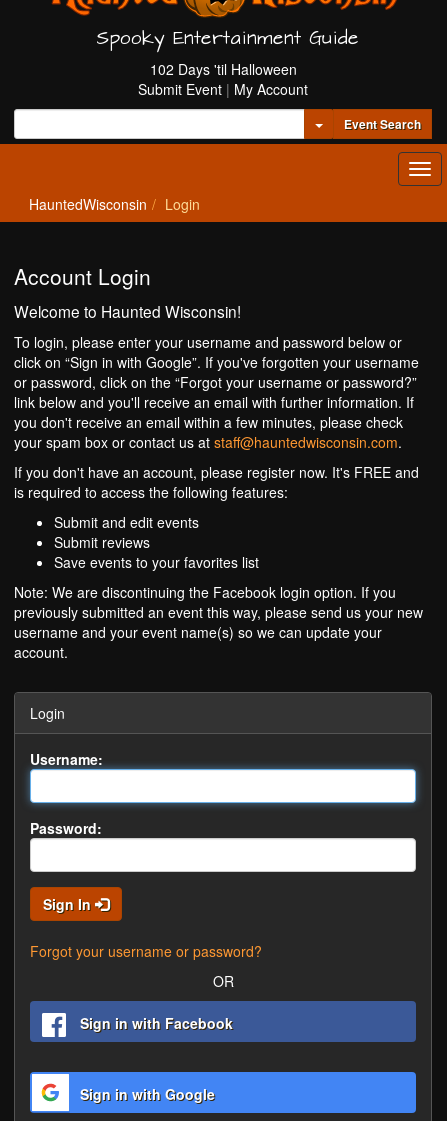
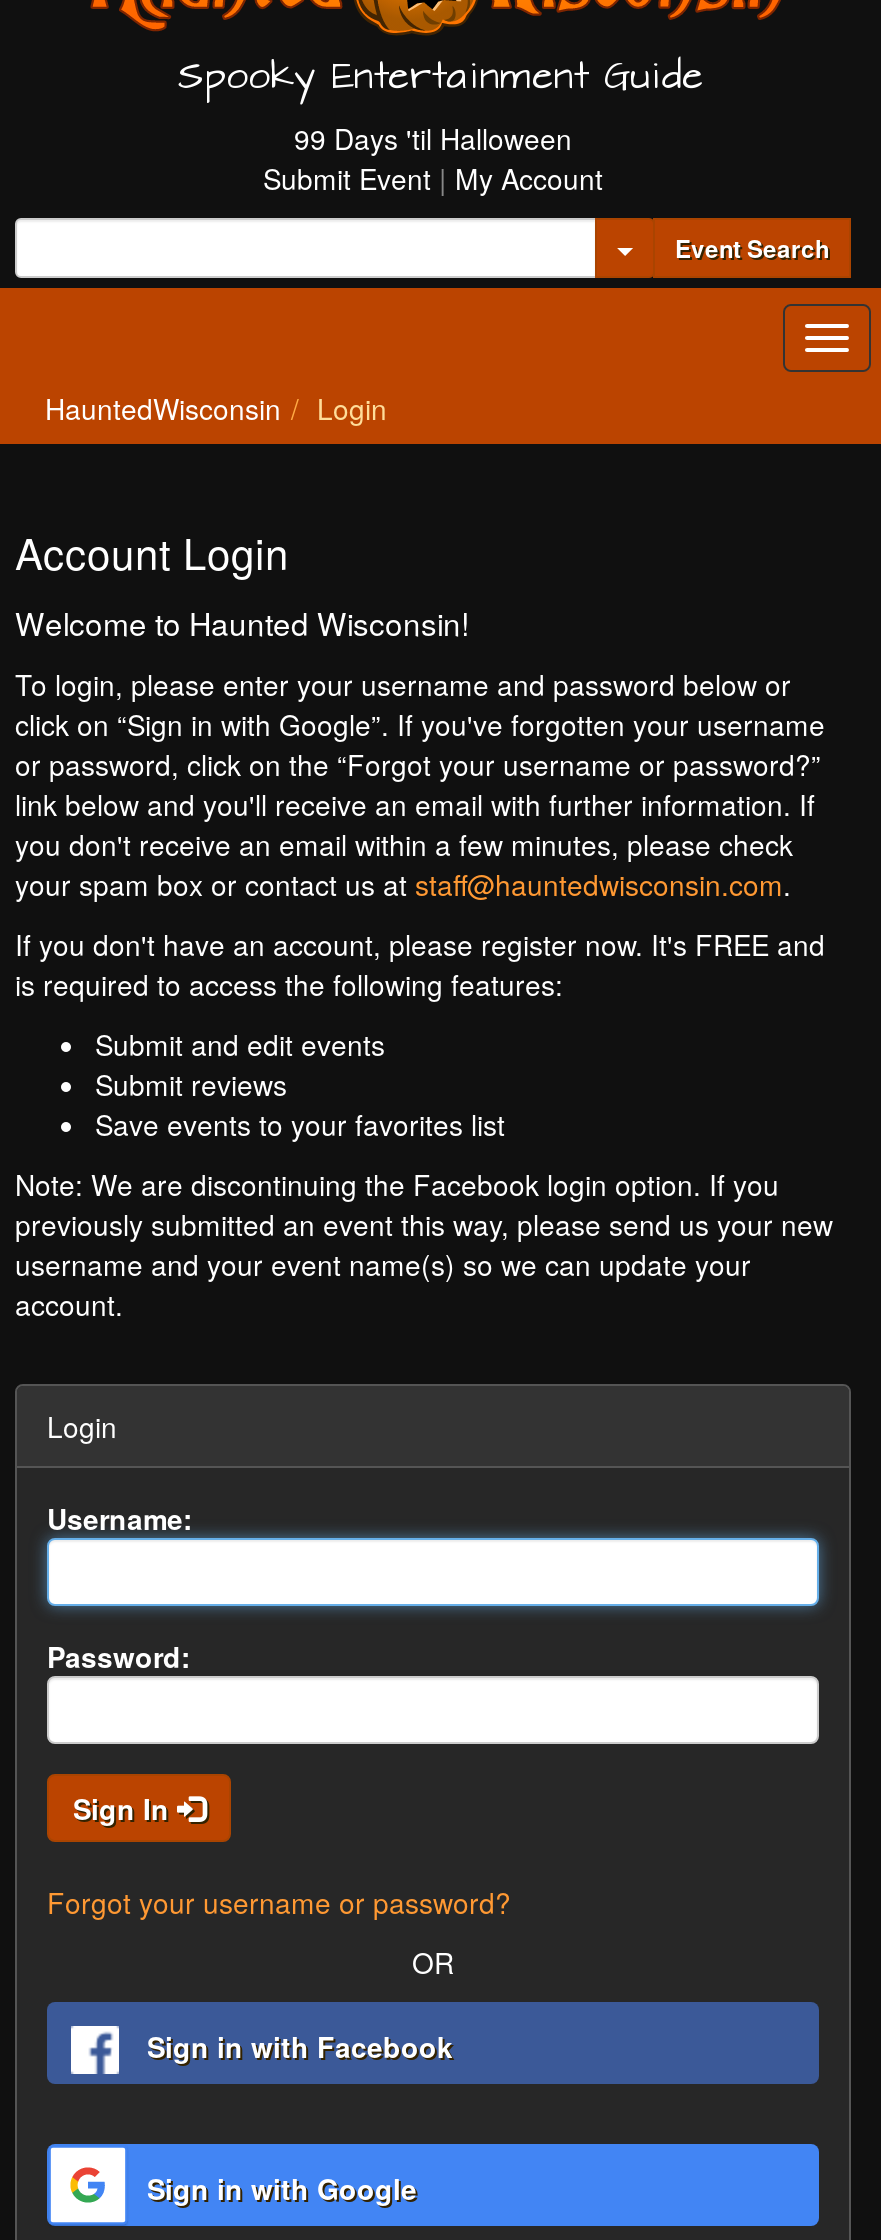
[149,59,296,79] 102 Days 'til Halloween -> [294,118,572,158] 99 Days 'til Halloween

